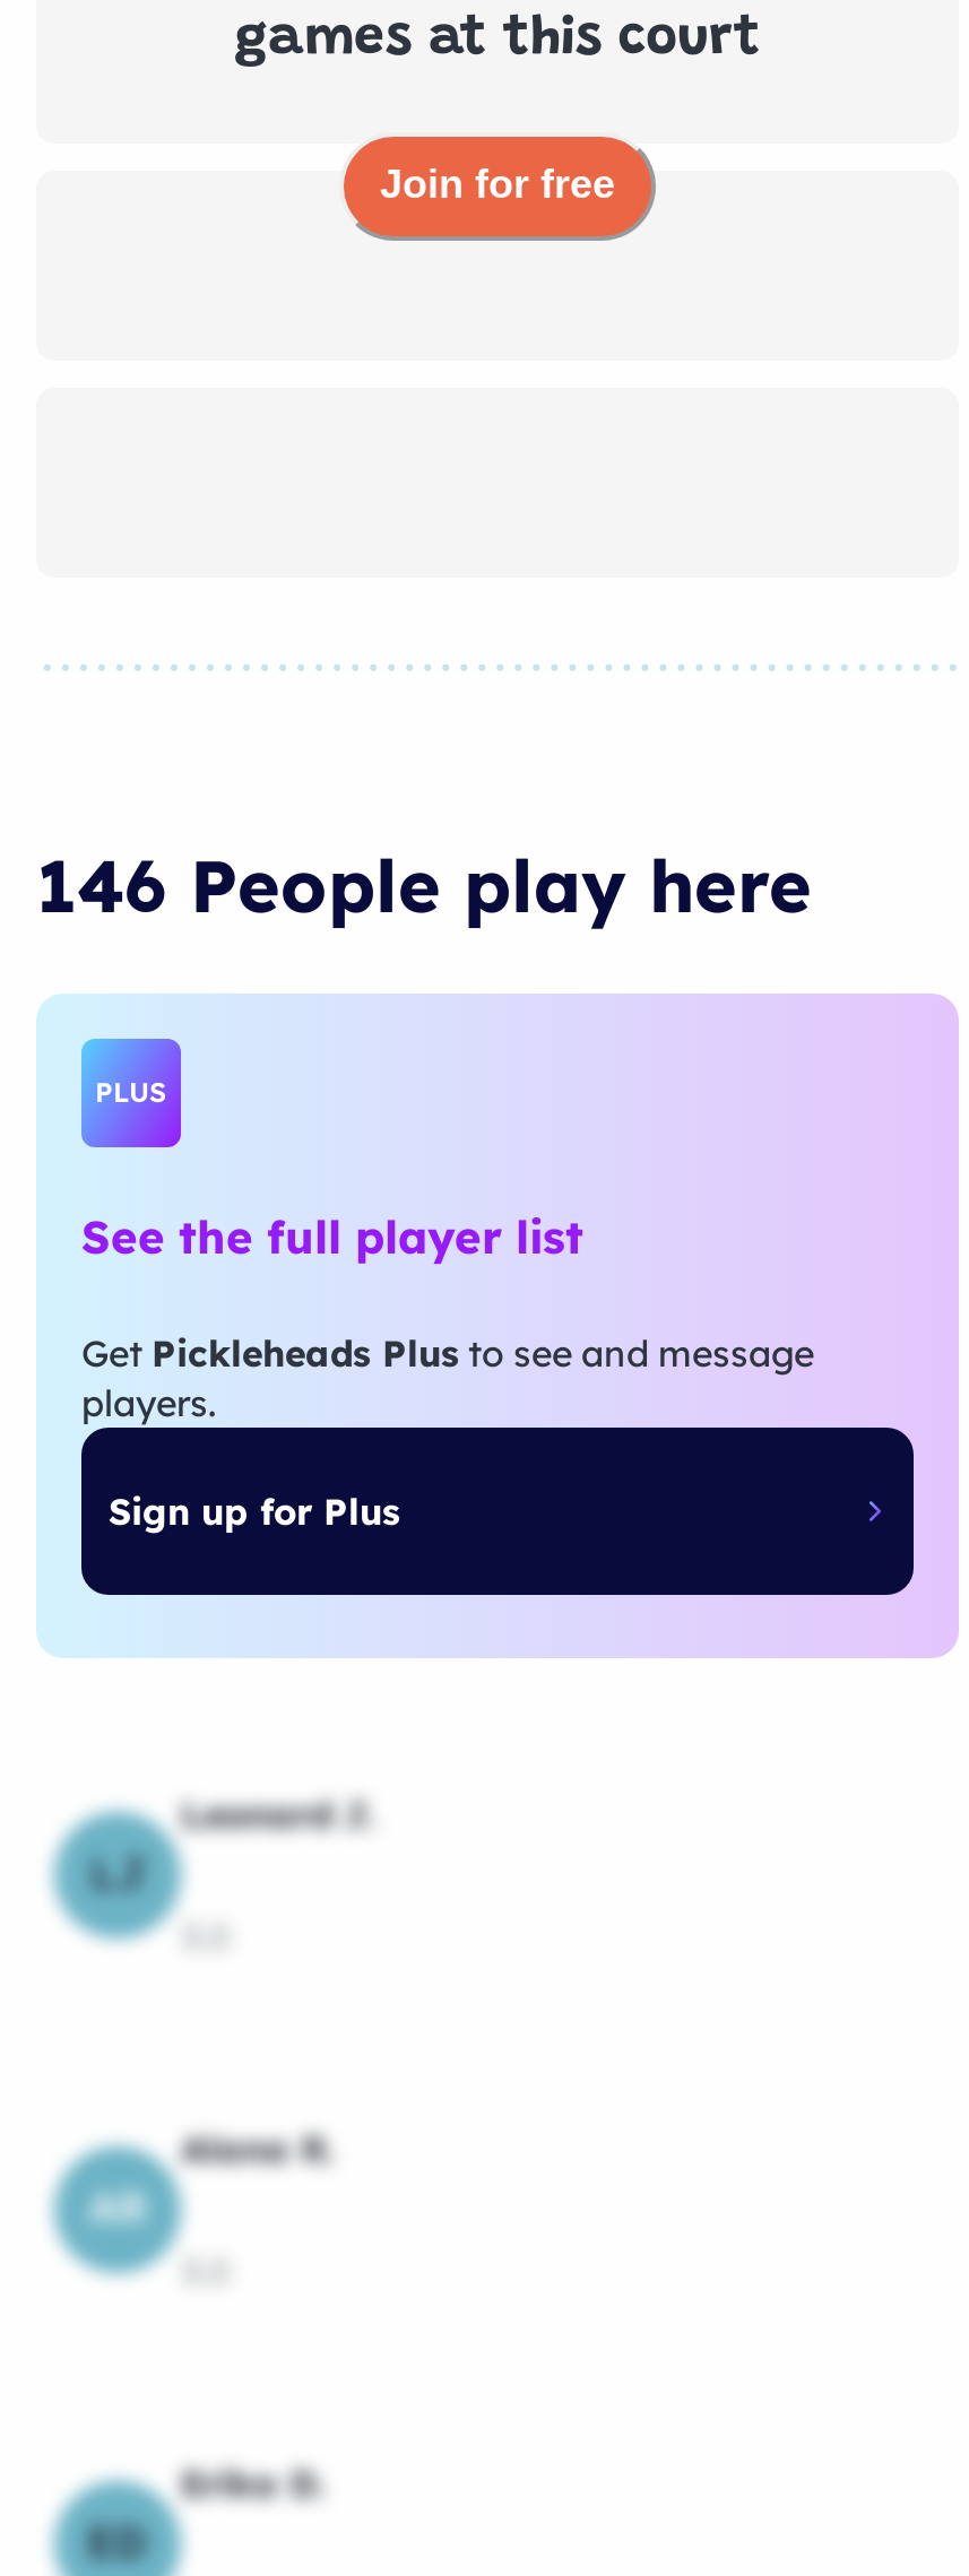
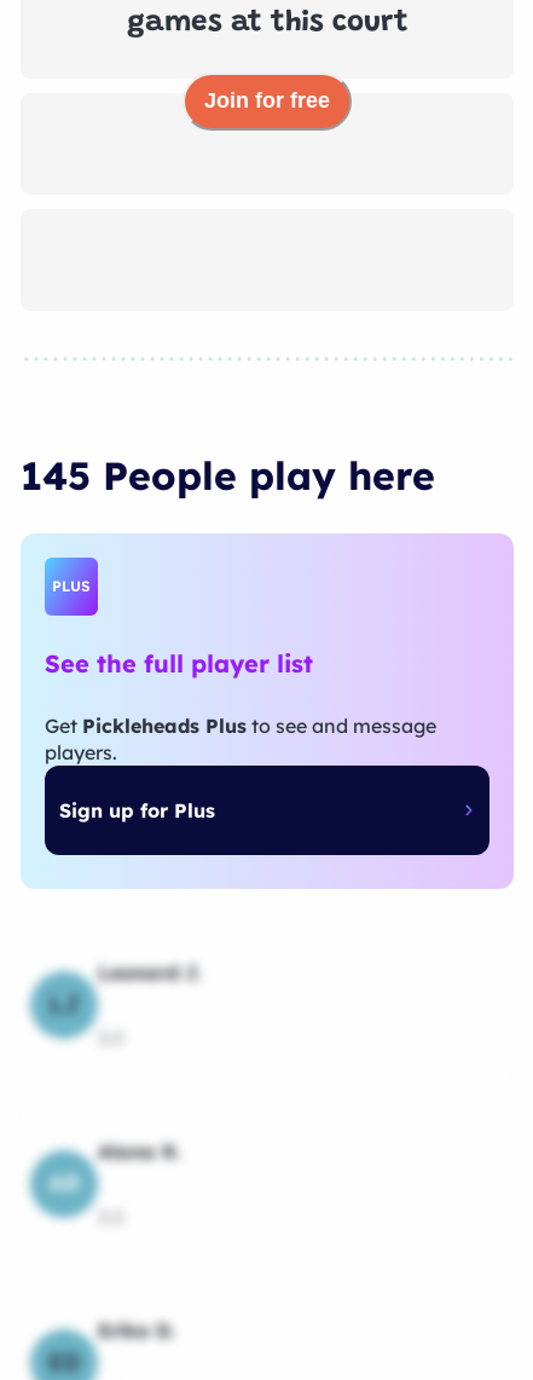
[36,840,812,930] 146 People play here -> [21,451,435,500] 145 People play here

